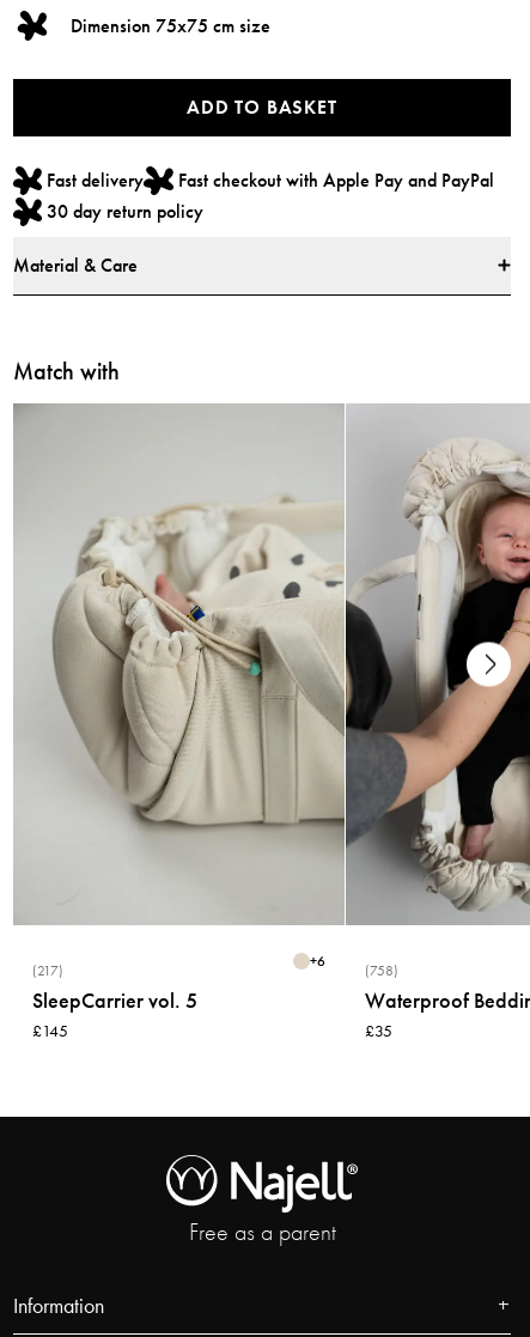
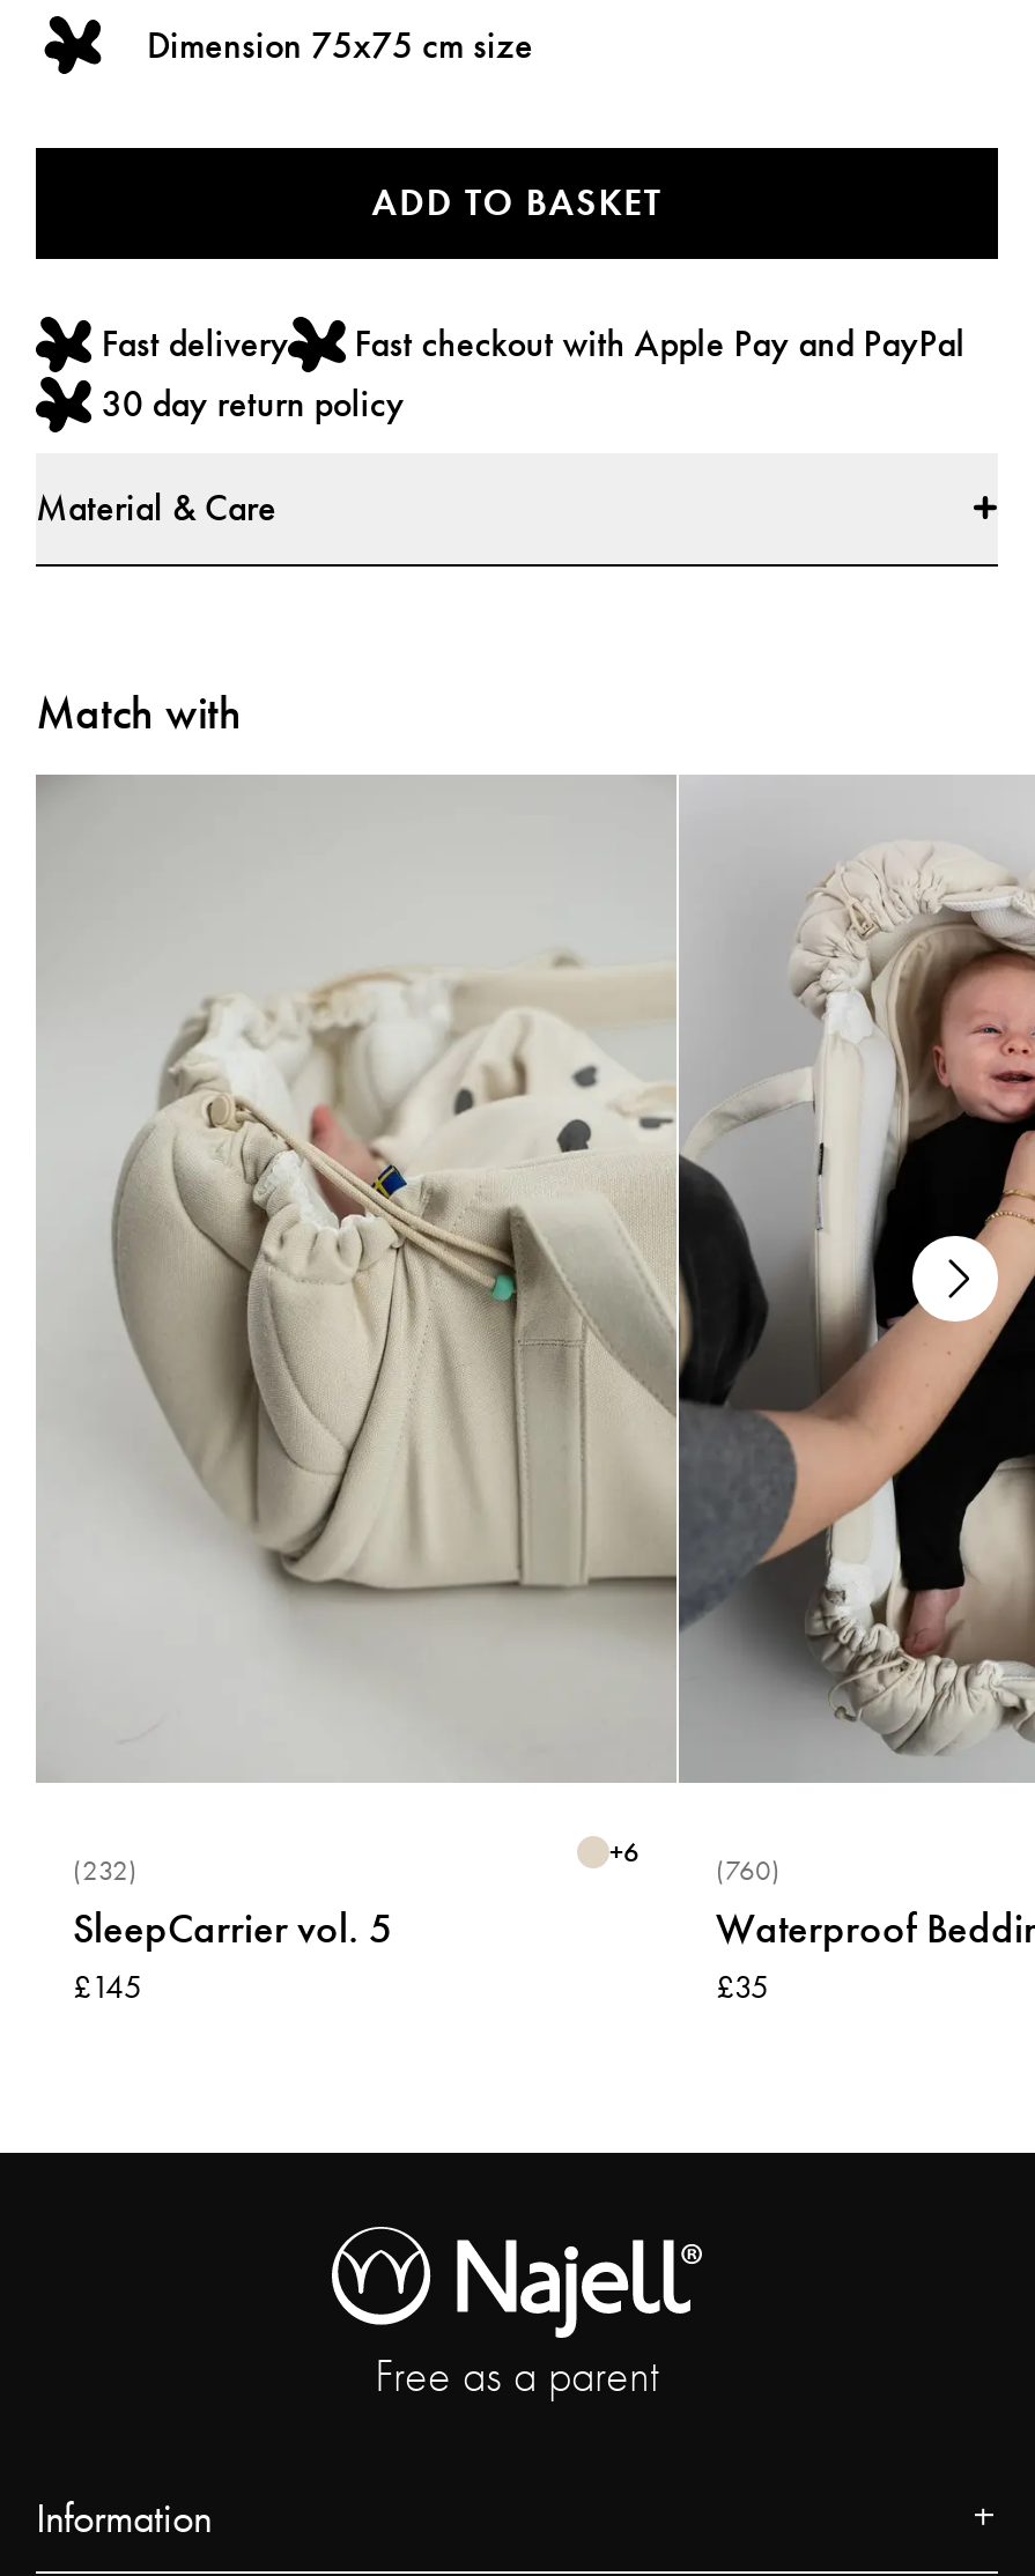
[32,961,63,980] (217) -> [73,1852,138,1889] (232)
[365,961,398,980] (758) -> [716,1852,781,1889] (760)

